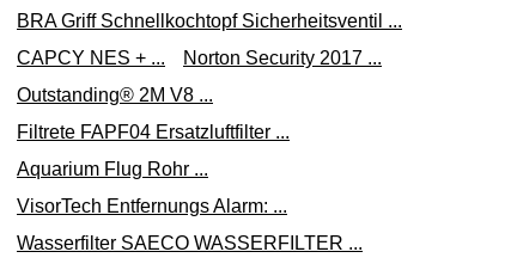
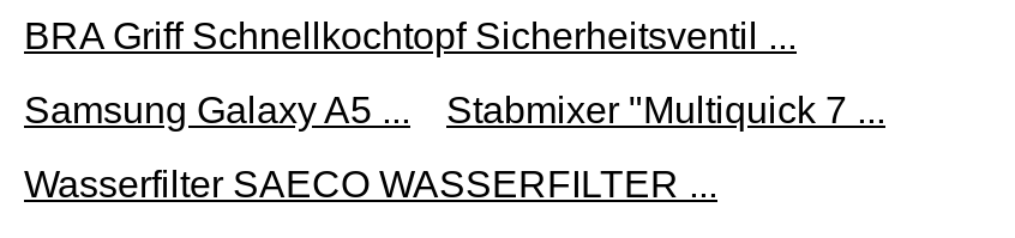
[17,48,382,216] CAPCY NES + ... | Norton Security 2017 ... | Outstanding® 2M V8 ... | Filtrete FAPF04 Ersatzluftfilter ... | Aquarium Flug Rohr ... | VisorTech Entfernungs Alarm: ... -> [24,90,885,131] Samsung Galaxy A5 ... | Stabmixer "Multiquick 7 ...

